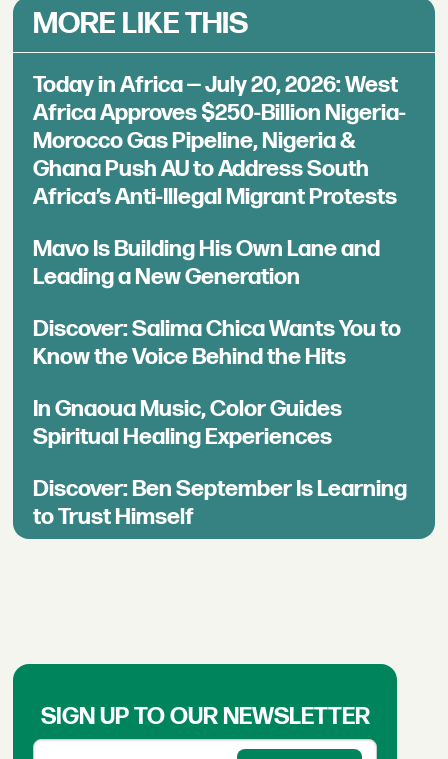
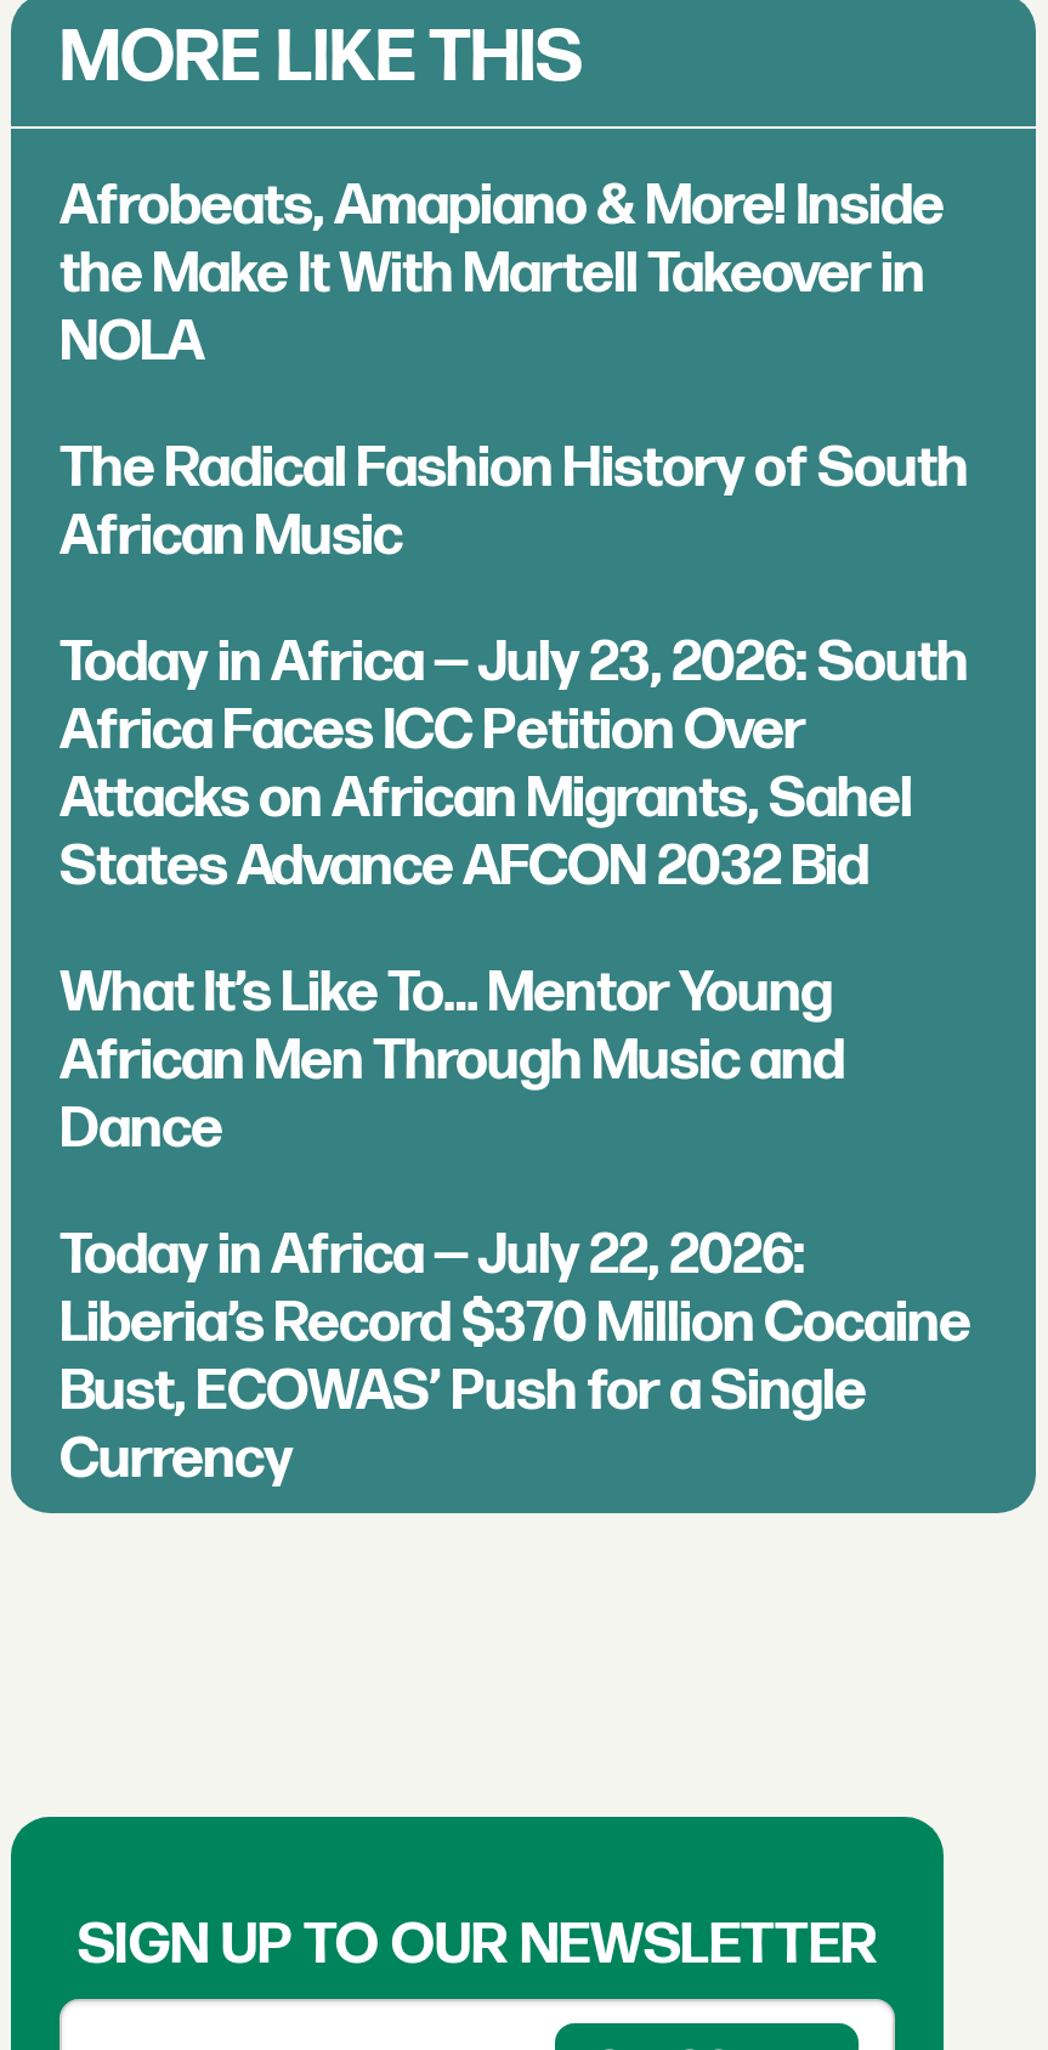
[33,71,406,211] Today in Africa — July 20, 2026: West | Africa Approves $250-Billion Nigeria- | Morocco Gas Pipeline, Nigeria & | Ghana Push AU to Address South | Africa’s Anti-Illegal Migrant Protests -> [60,172,944,376] Afrobeats, Amapiano & More! Inside | the Make It With Martell Takeover in | NOLA
[33,235,380,291] Mavo Is Building His Own Lane and | Leading a New Generation -> [60,434,968,570] The Radical Fashion History of South | African Music
[33,315,401,371] Discover: Salima Chica Wants You to | Know the Voice Behind the Hits -> [60,628,968,900] Today in Africa — July 23, 2026: South | Africa Faces ICC Petition Over | Attacks on African Migrants, Sahel | States Advance AFCON 2032 Bid
[33,395,342,451] In Gnaoua Music, Color Guides | Spiritual Healing Experiences -> [60,958,844,1162] What It’s Like To… Mentor Young | African Men Through Music and | Dance
[33,474,407,530] Discover: Ben September Is Learning | to Trust Himself -> [60,1221,971,1493] Today in Africa — July 22, 2026: | Liberia’s Record $370 Million Cocaine | Bust, ECOWAS’ Push for a Single | Currency

